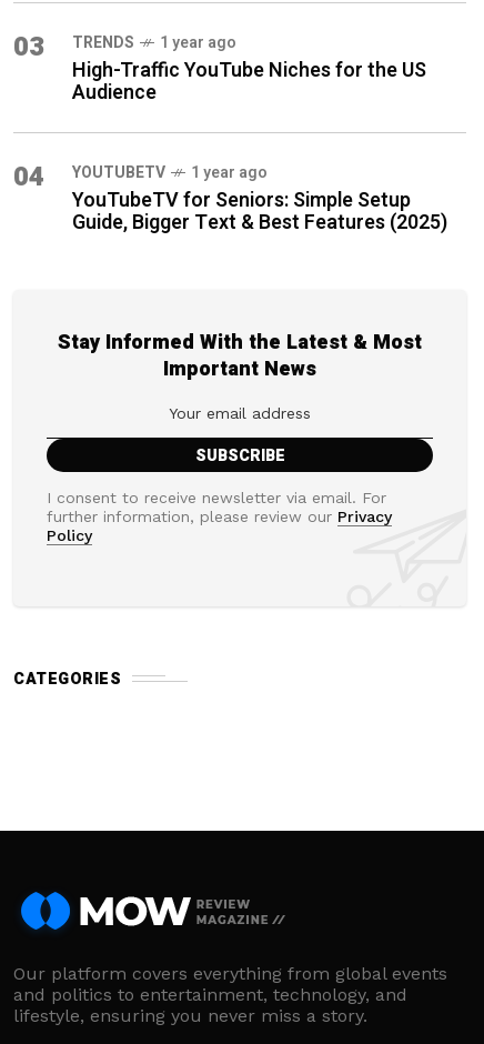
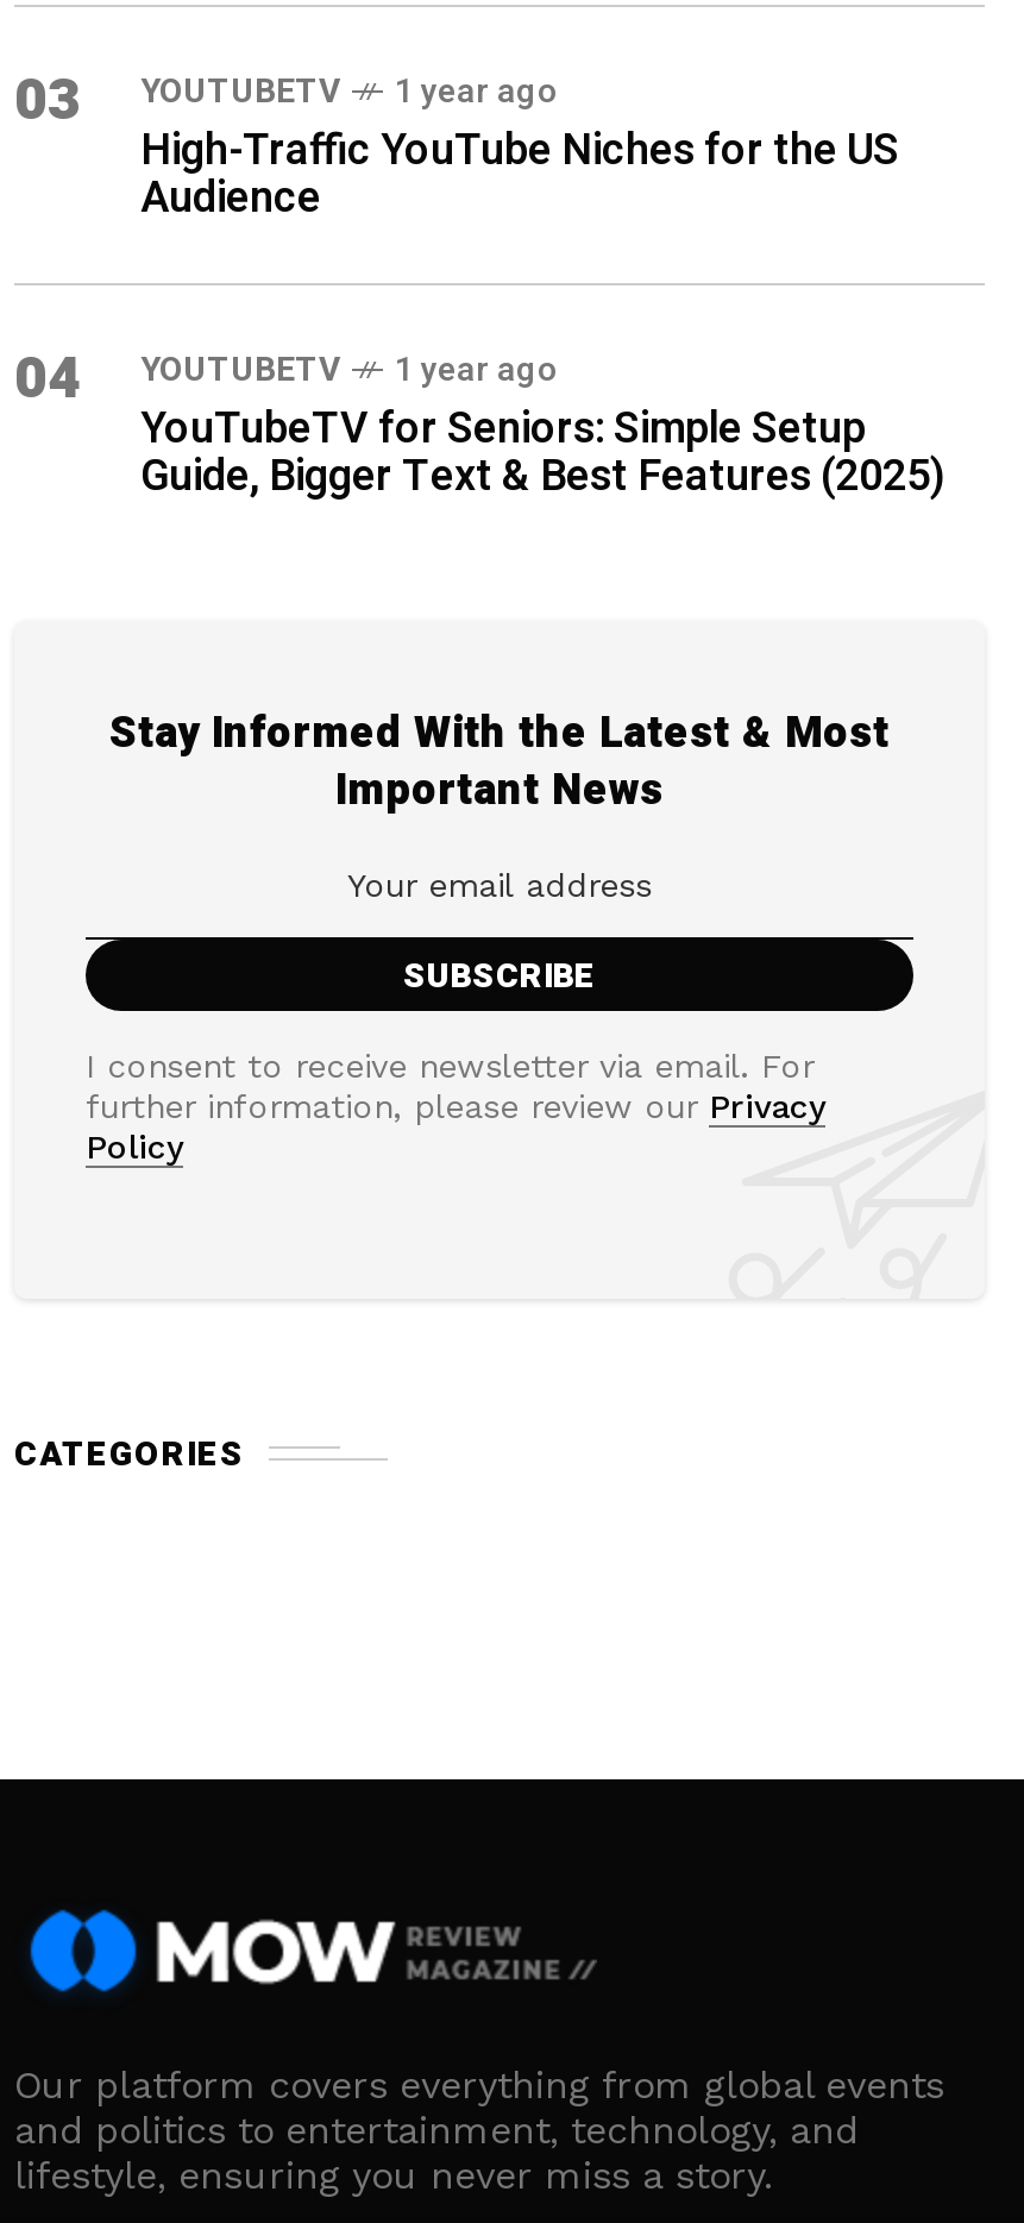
[72,31,134,54] TRENDS -> [140,66,340,116] YOUTUBETV

